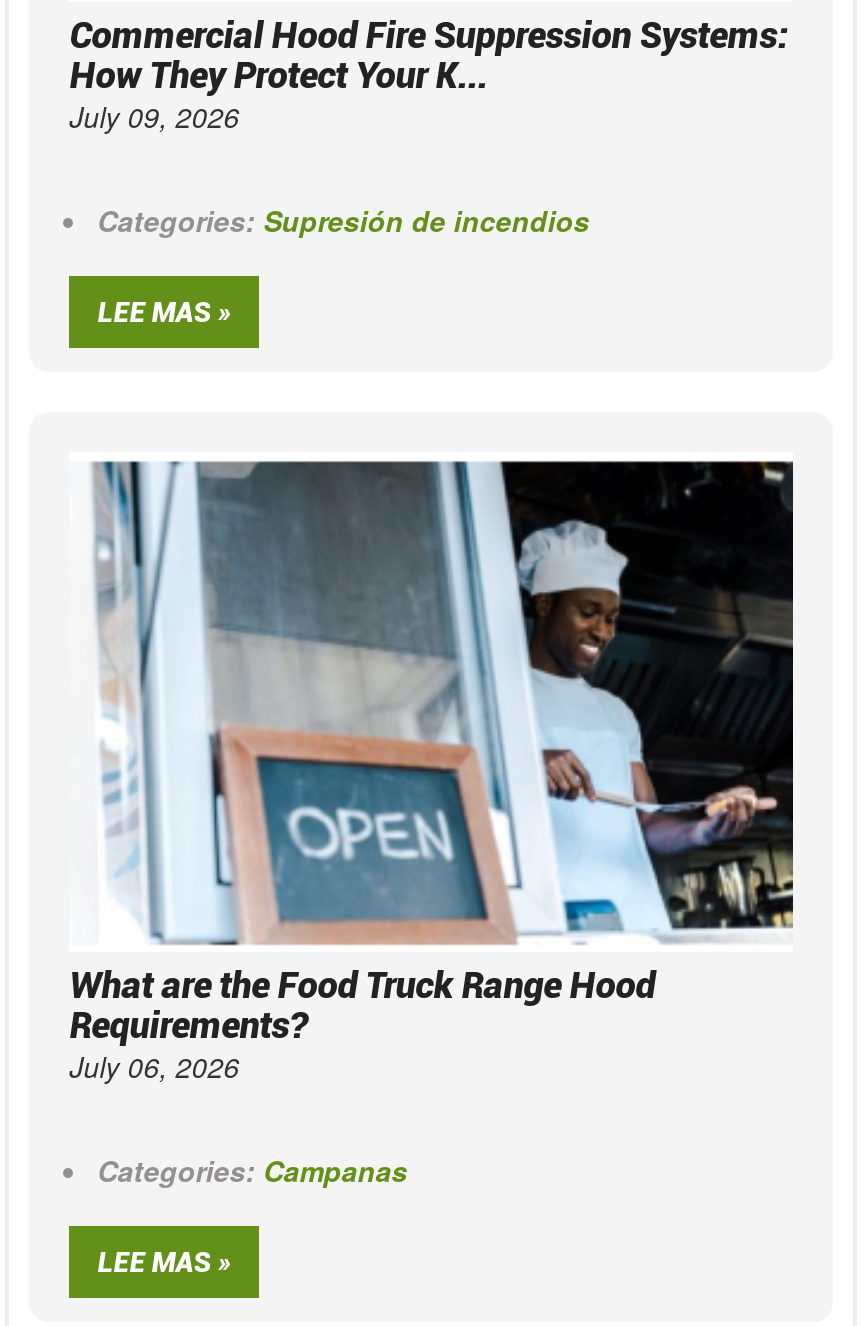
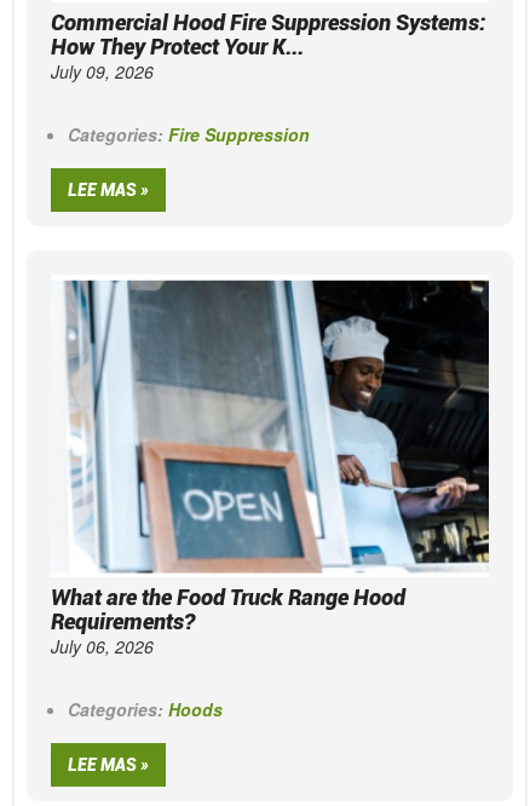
[97,199,589,239] Categories: Supresión de incendios -> [68,122,310,146] Categories: Fire Suppression
[97,1149,407,1189] Categories: Campanas -> [68,696,223,721] Categories: Hoods

